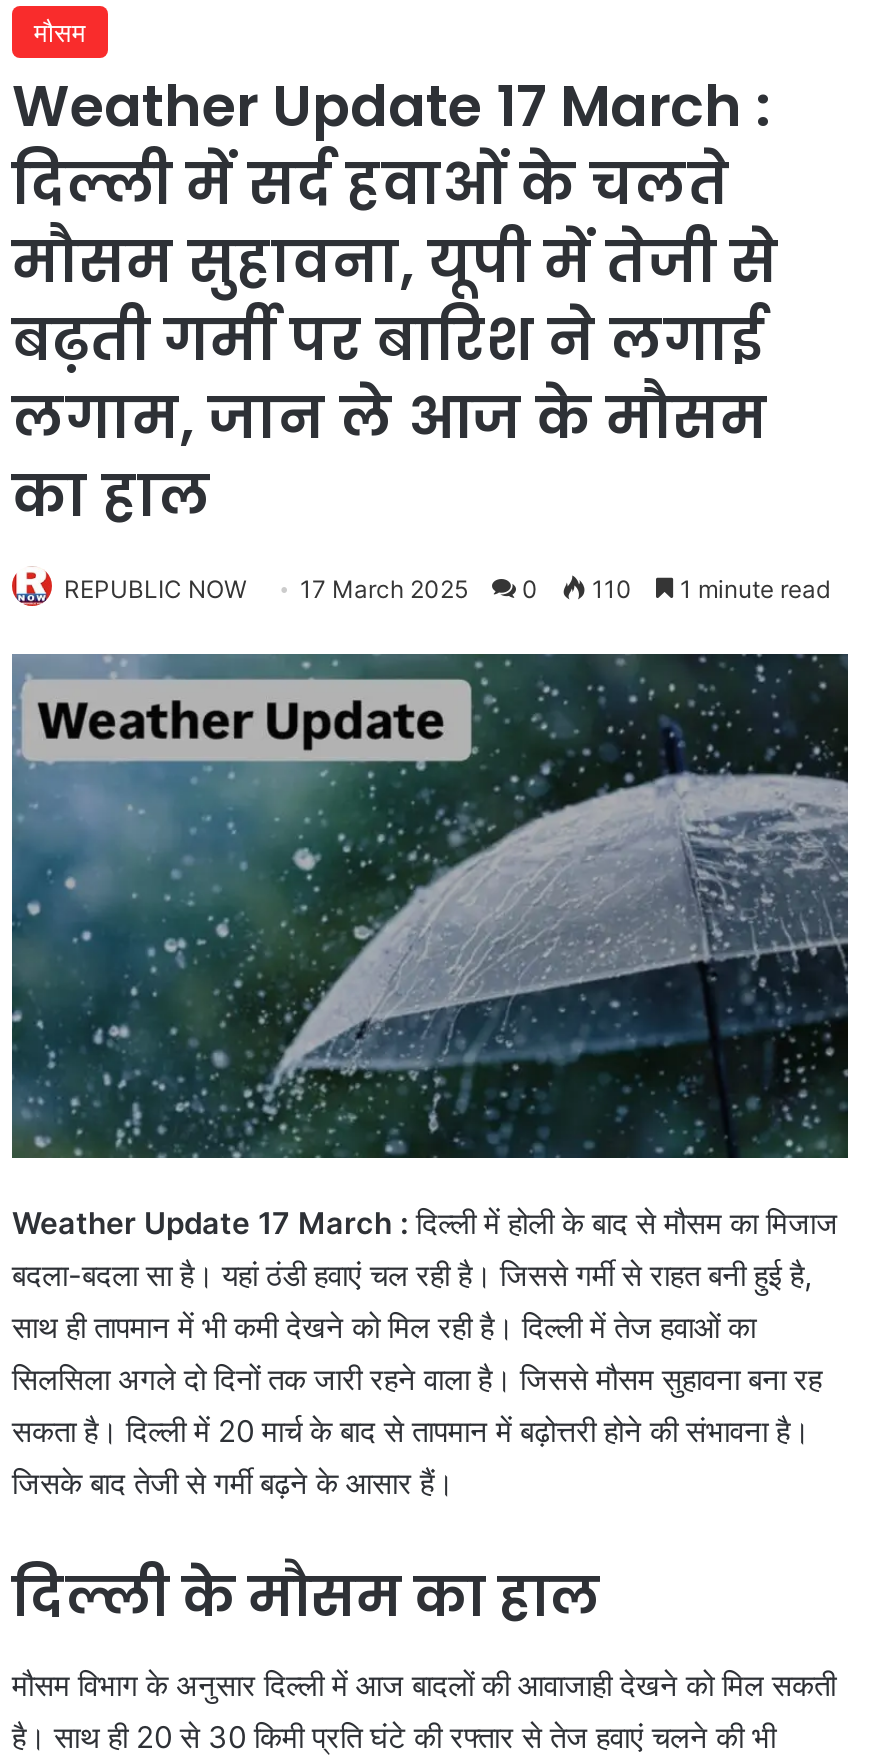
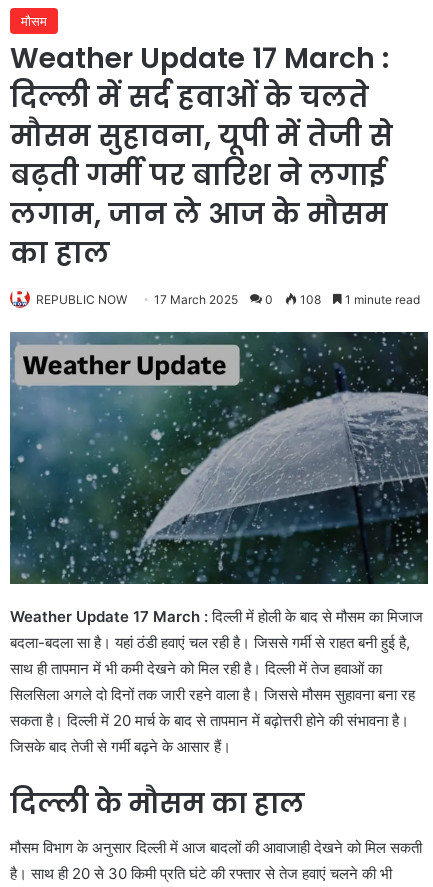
[64,574,830,604] REPUBLIC NOW 17 March 2025 0 110 1 minute read -> [36,292,420,307] REPUBLIC NOW 17 March 2025 0 108 1 minute read

